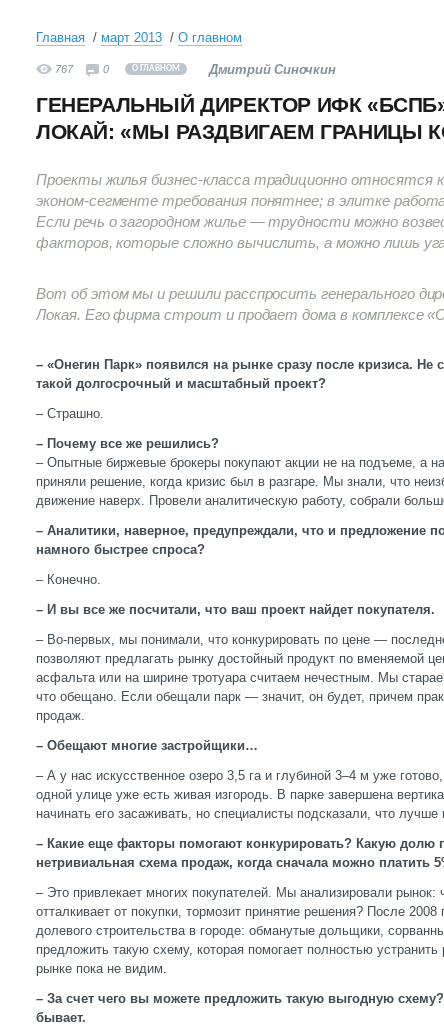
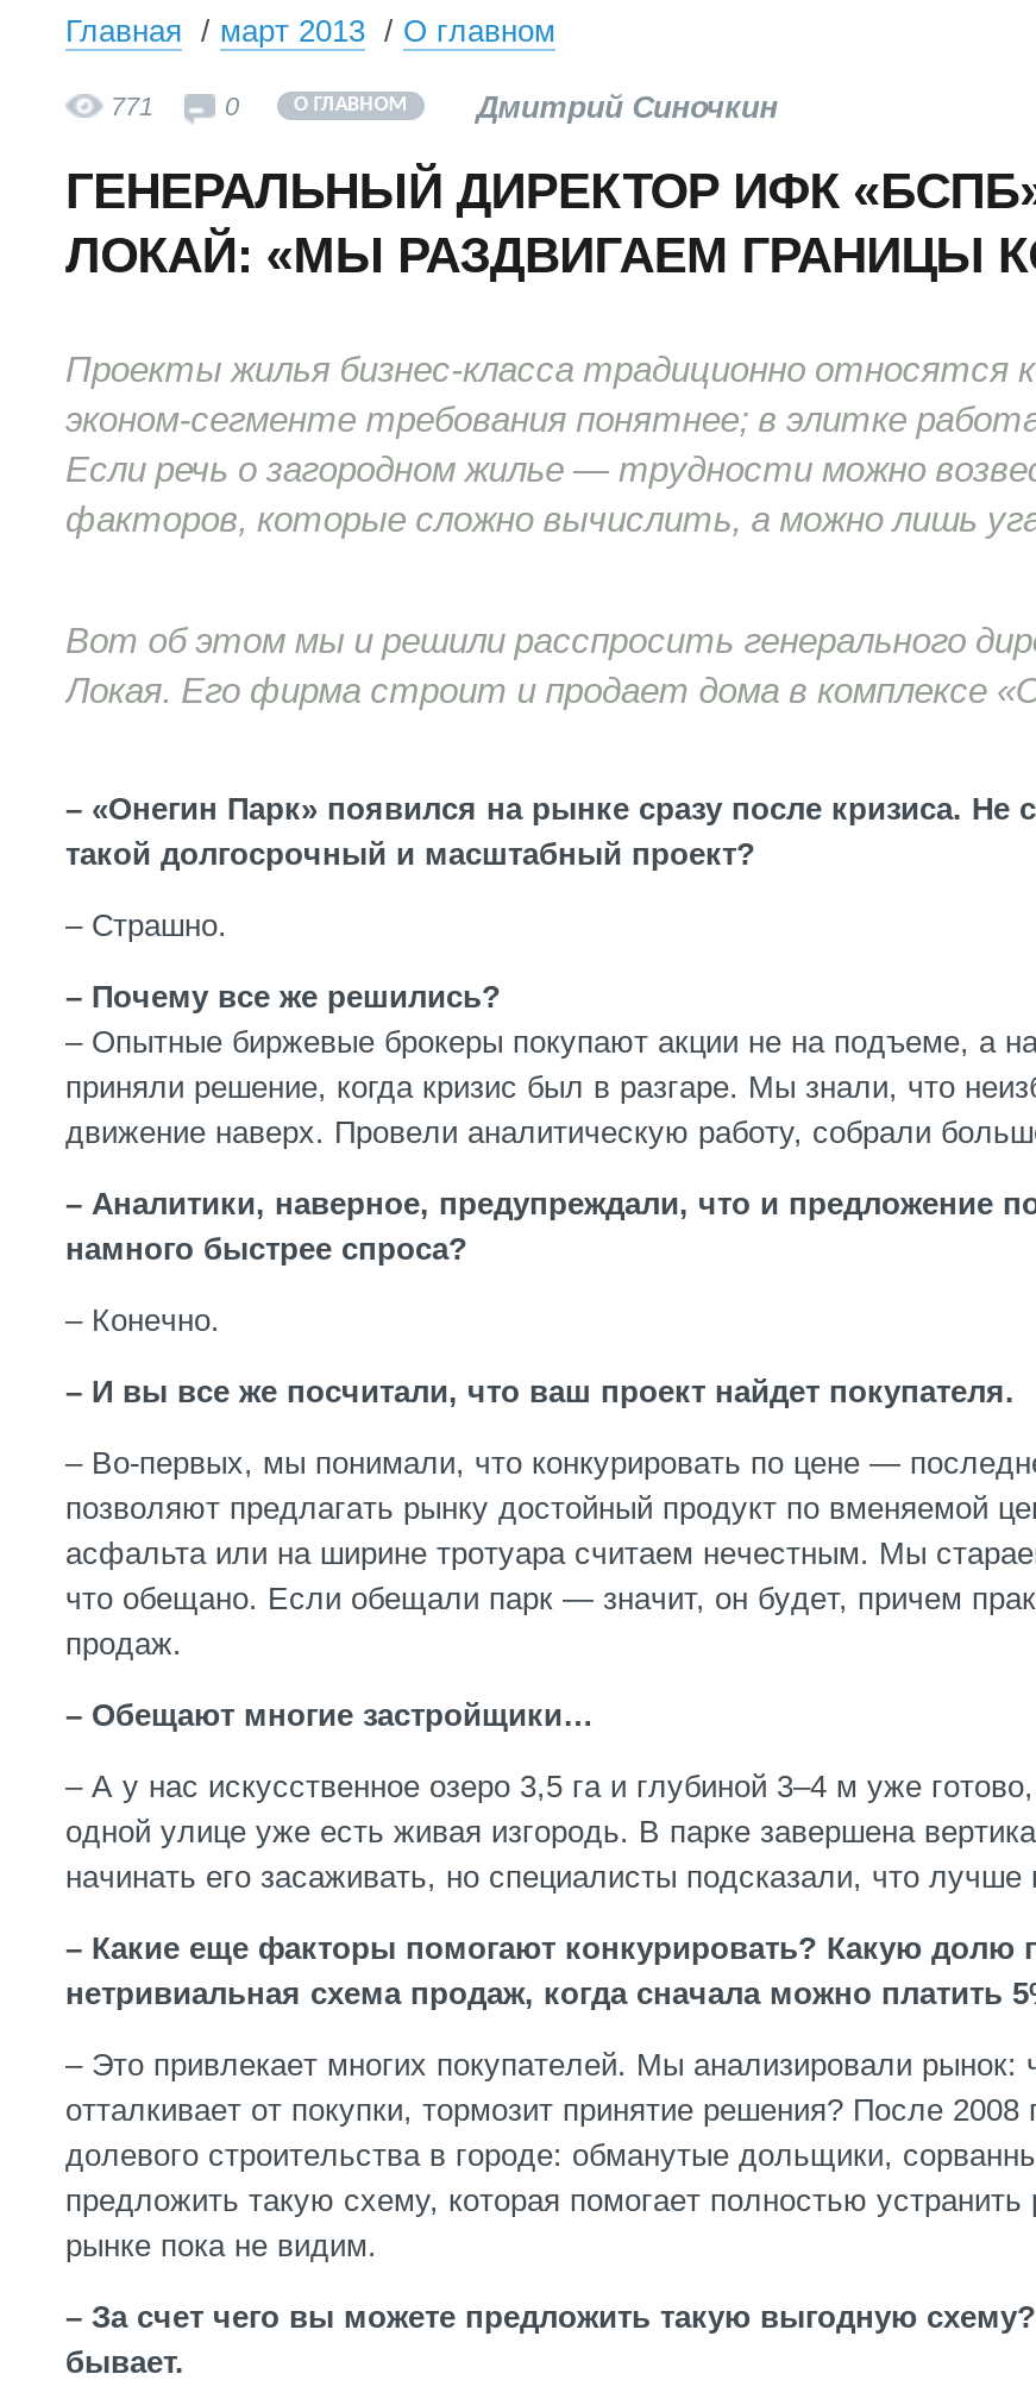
[55,63,73,75] 767 -> [111,92,153,120] 771

